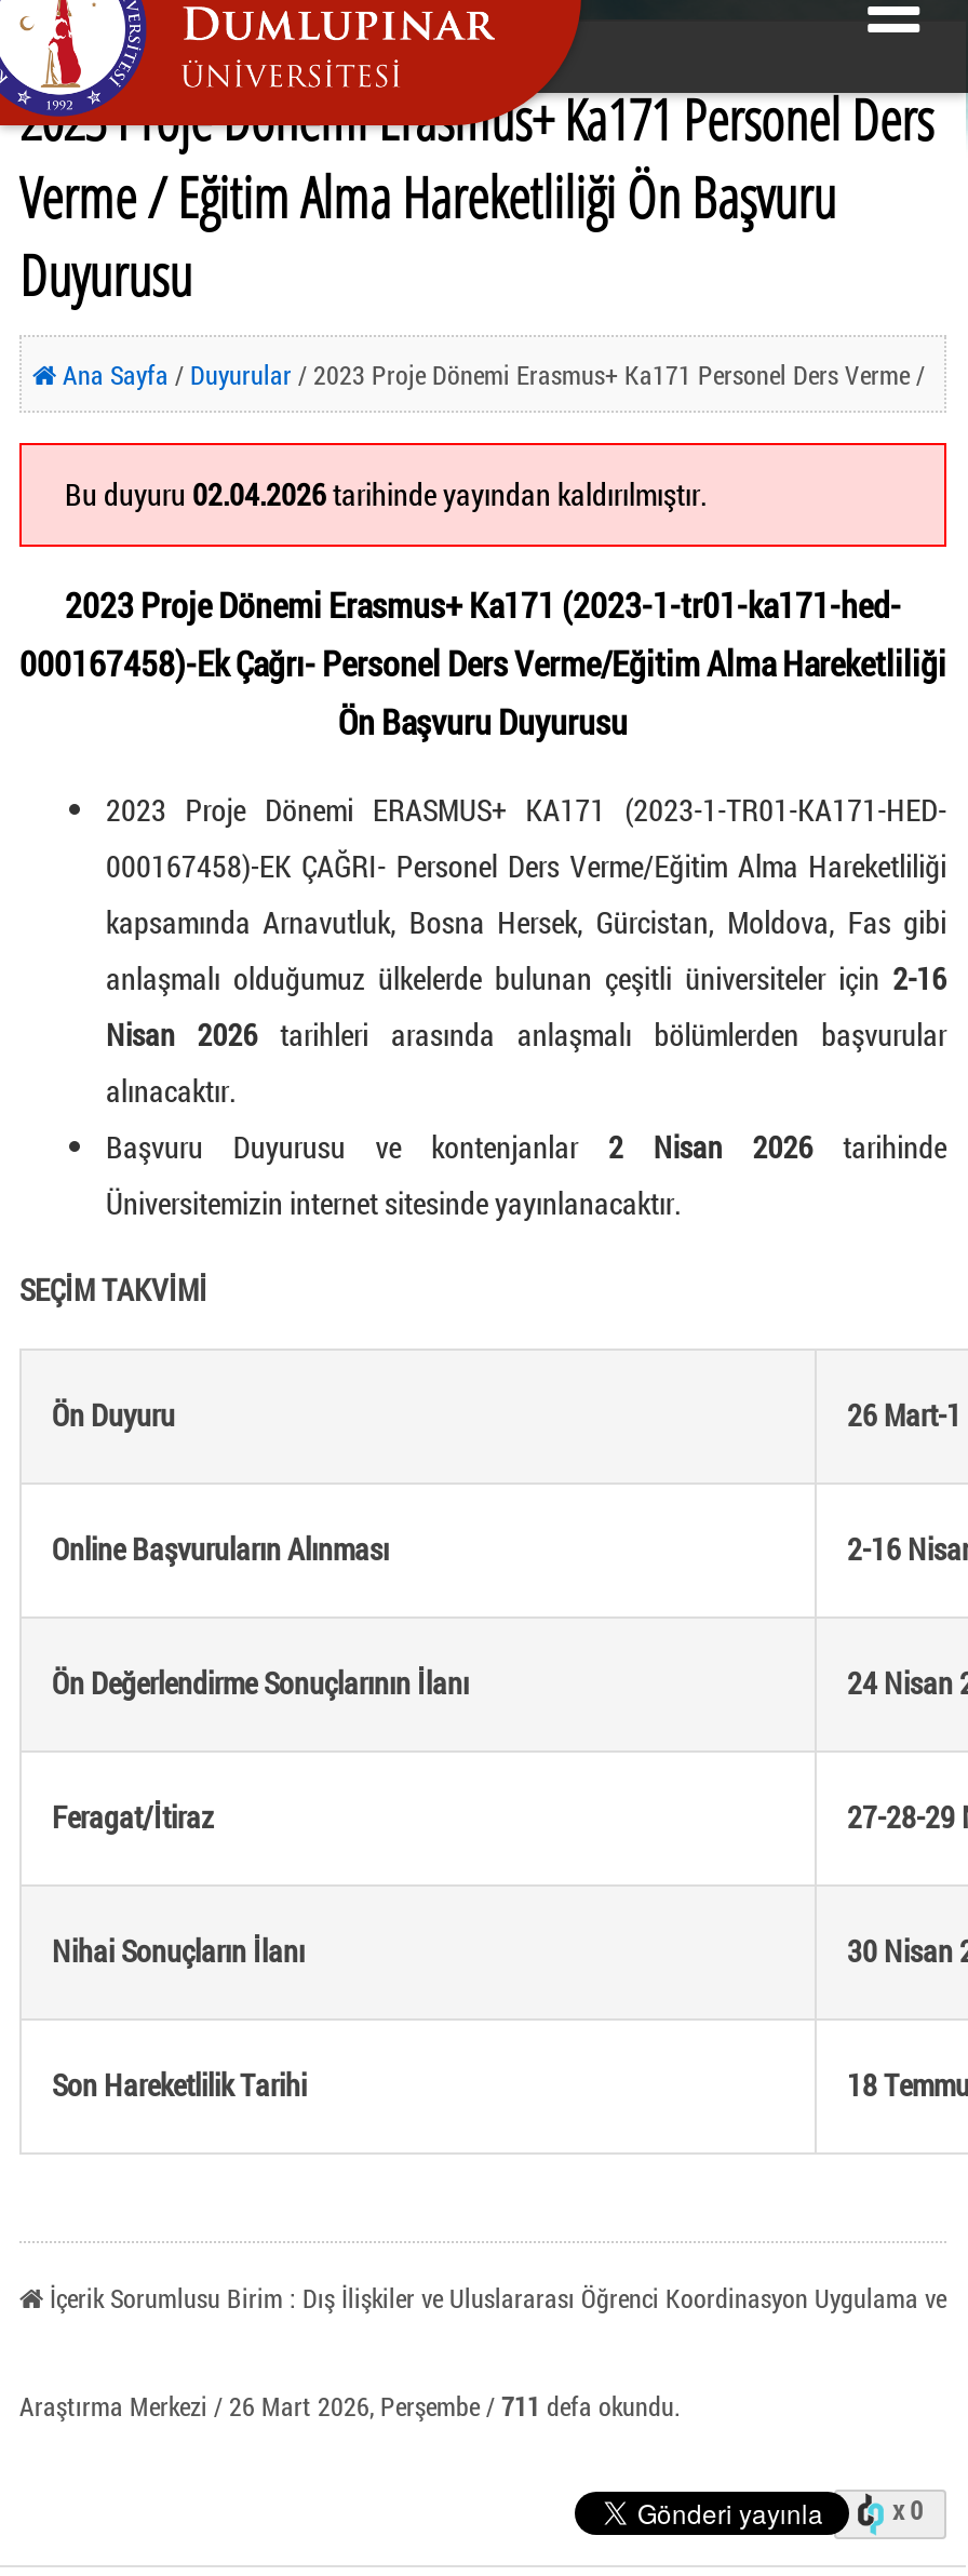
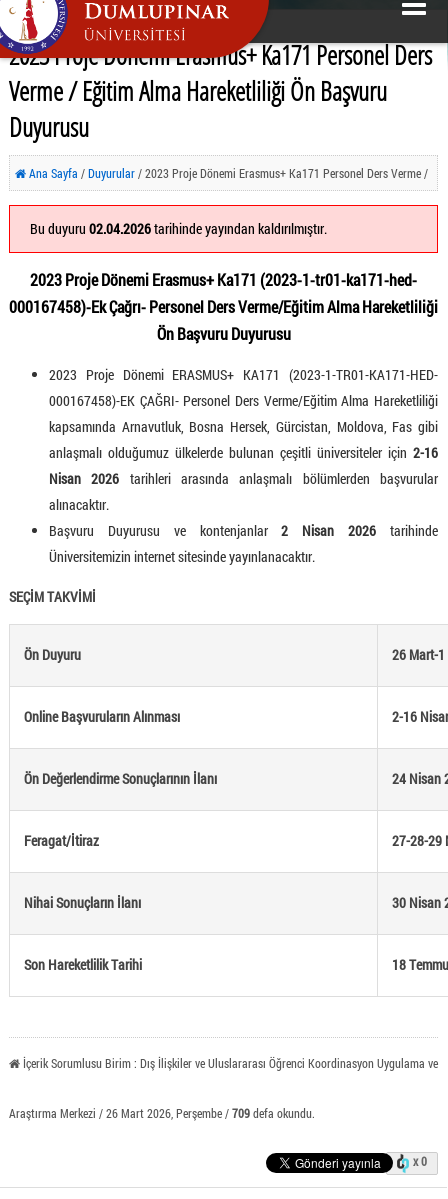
[19,2389,680,2423] Araştırma Merkezi / 26 Mart 2026, Perşembe / 711 defa okundu. -> [9,1105,315,1121] Araştırma Merkezi / 26 Mart 2026, Perşembe / 709 defa okundu.

